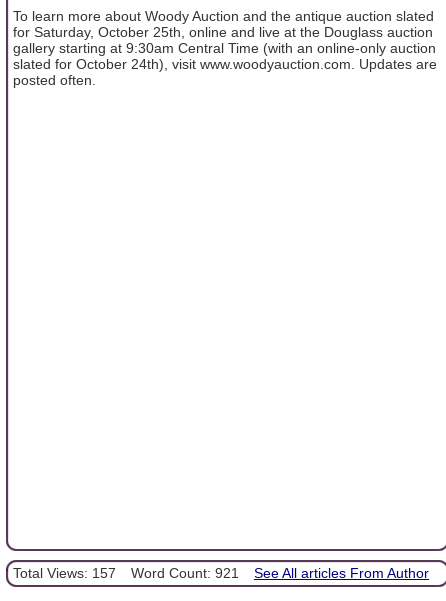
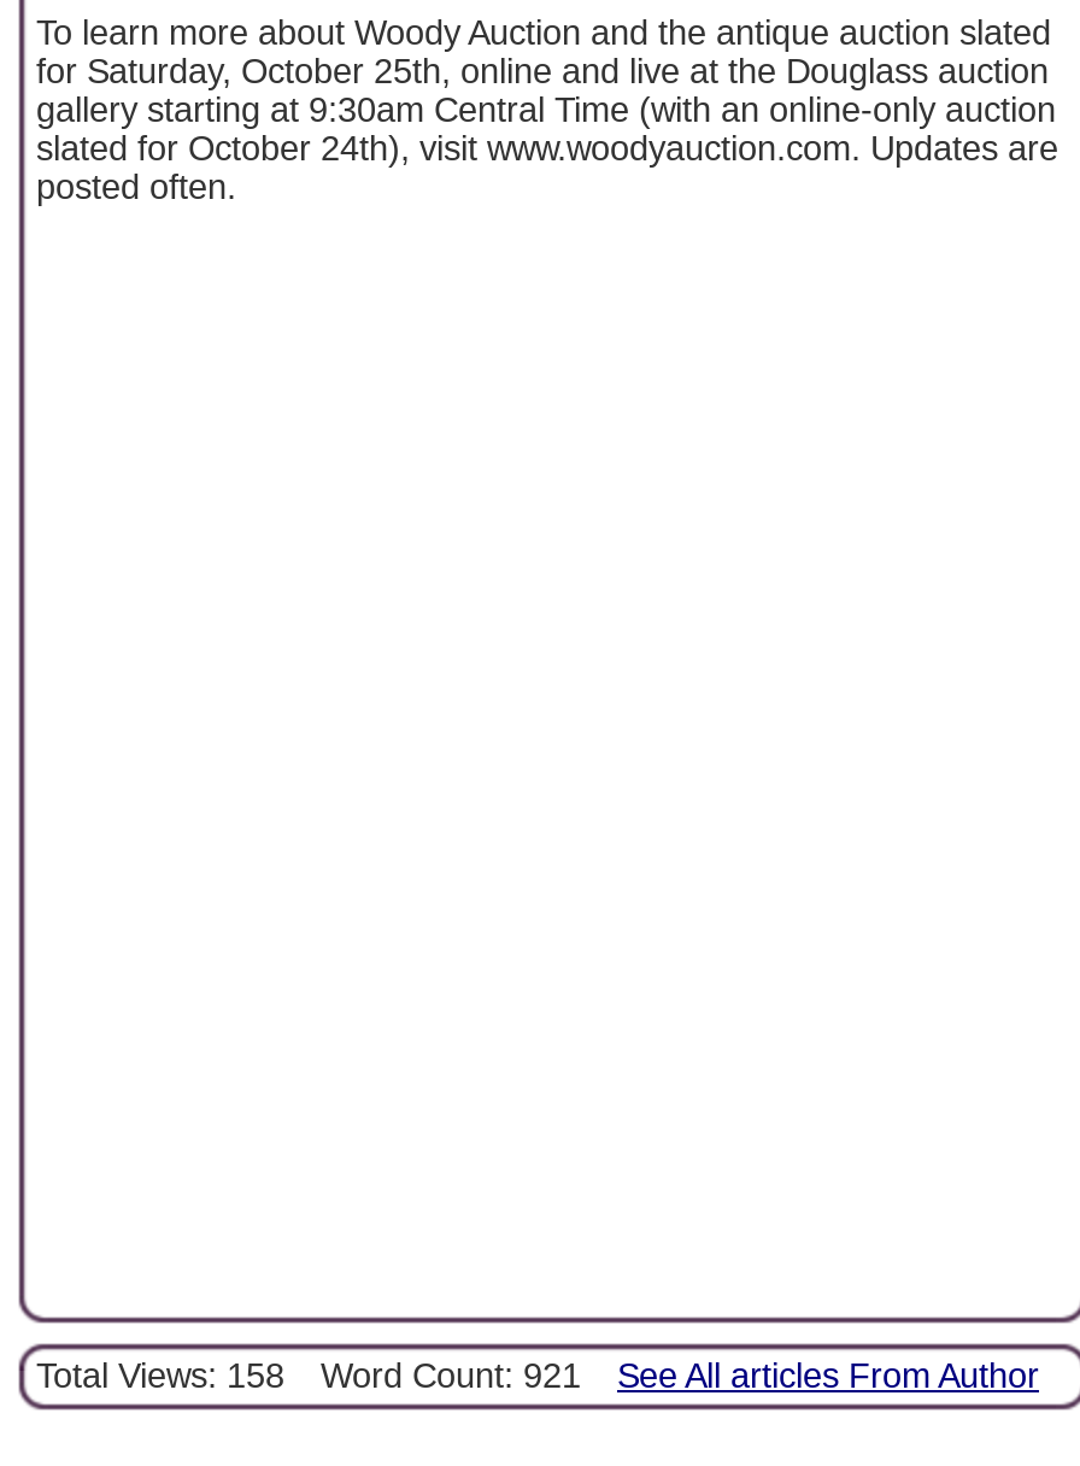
[13,565,429,581] Total Views: 157 Word Count: 921 See All articles From Author -> [36,1357,1039,1395] Total Views: 158 Word Count: 921 See All articles From Author

